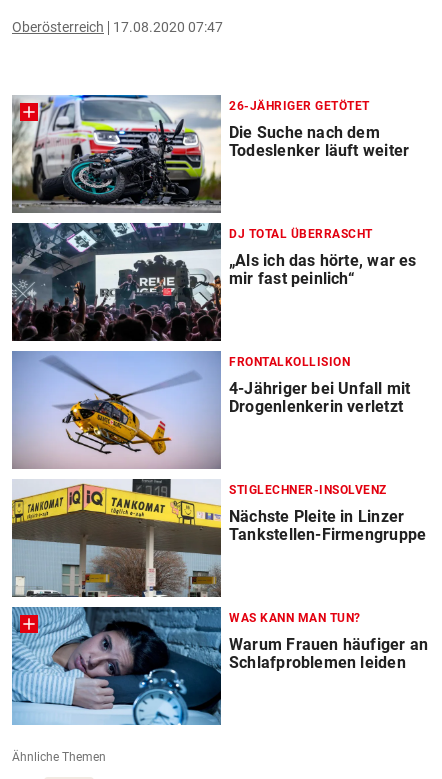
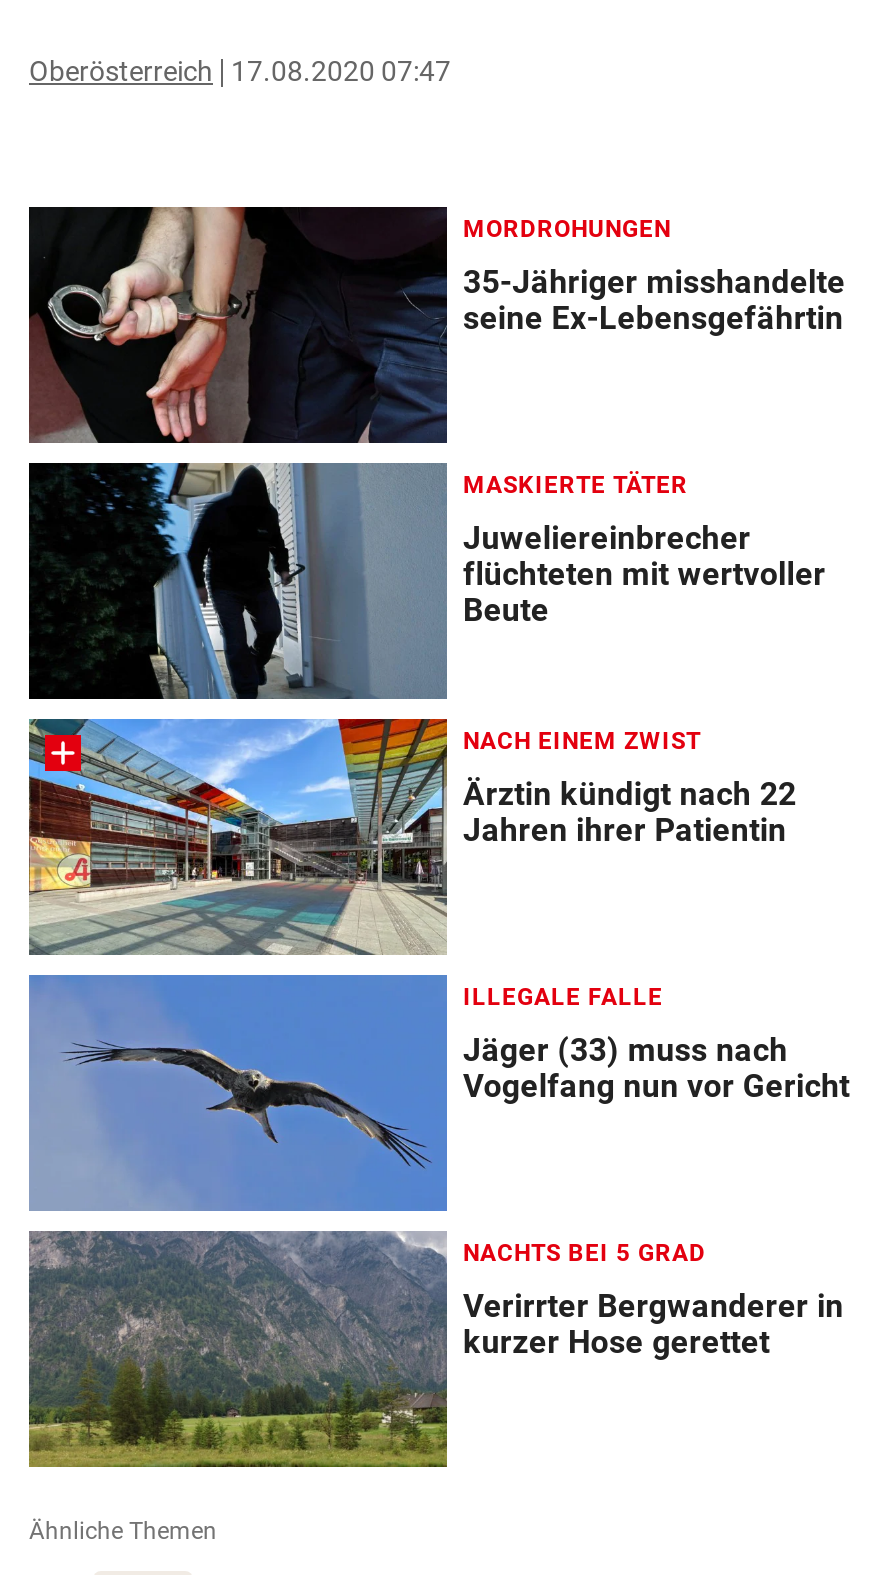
[12,94,369,213] [image] | 26-JÄHRIGER GETÖTET -> [29,205,671,445] [image] | MORDROHUNGEN
[229,123,409,160] Die Suche nach dem | Todeslenker läuft weiter -> [463,263,845,337] 35-Jähriger misshandelte | seine Ex-Lebensgefährtin
[11,222,372,342] [image] | DJ TOTAL ÜBERRASCHT -> [27,461,688,701] [image] | MASKIERTE TÄTER
[229,251,417,288] „Als ich das hörte, war es | mir fast peinlich“ -> [463,519,826,629] Juweliereinbrecher | flüchteten mit wertvoller | Beute
[11,350,350,469] [image] | FRONTALKOLLISION -> [27,717,701,955] [image] | NACH EINEM ZWIST
[229,379,410,416] 4-Jähriger bei Unfall mit | Drogenlenkerin verletzt -> [463,775,797,849] Ärztin kündigt nach 22 | Jahren ihrer Patientin
[11,478,386,598] [image] | STIGLECHNER-INSOLVENZ -> [27,973,663,1213] [image] | ILLEGALE FALLE
[229,507,426,544] Nächste Pleite in Linzer | Tankstellen-Firmengruppe -> [463,1032,850,1106] Jäger (33) muss nach | Vogelfang nun vor Gericht
[11,607,360,726] [image] | WAS KANN MAN TUN? -> [27,1231,706,1469] [image] | NACHTS BEI 5 GRAD
[229,635,428,672] Warum Frauen häufiger an | Schlafproblemen leiden -> [463,1288,844,1362] Verirrter Bergwanderer in | kurzer Hose gerettet

